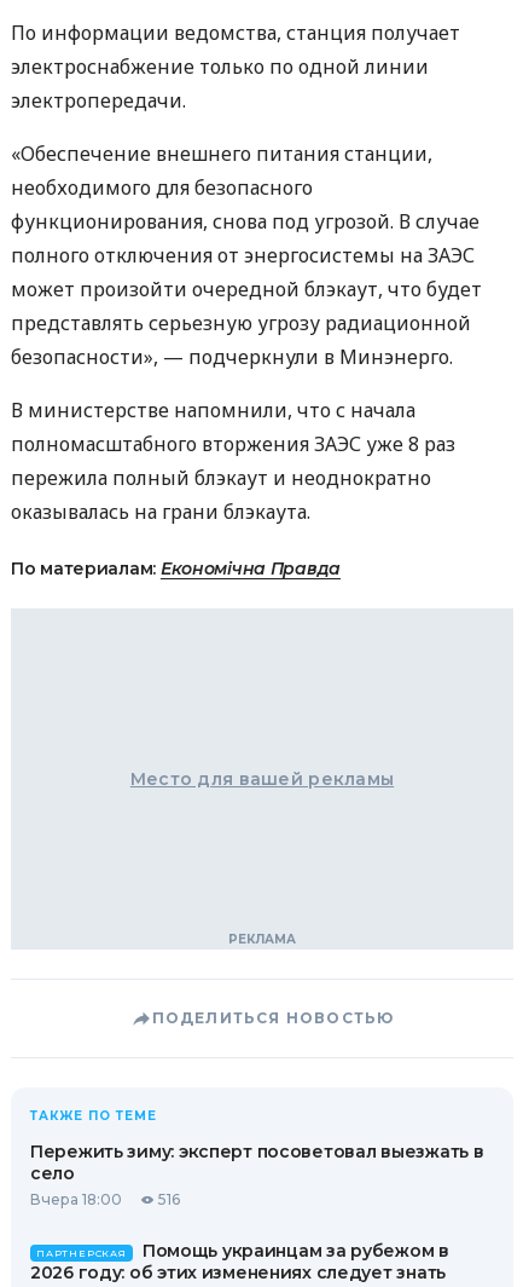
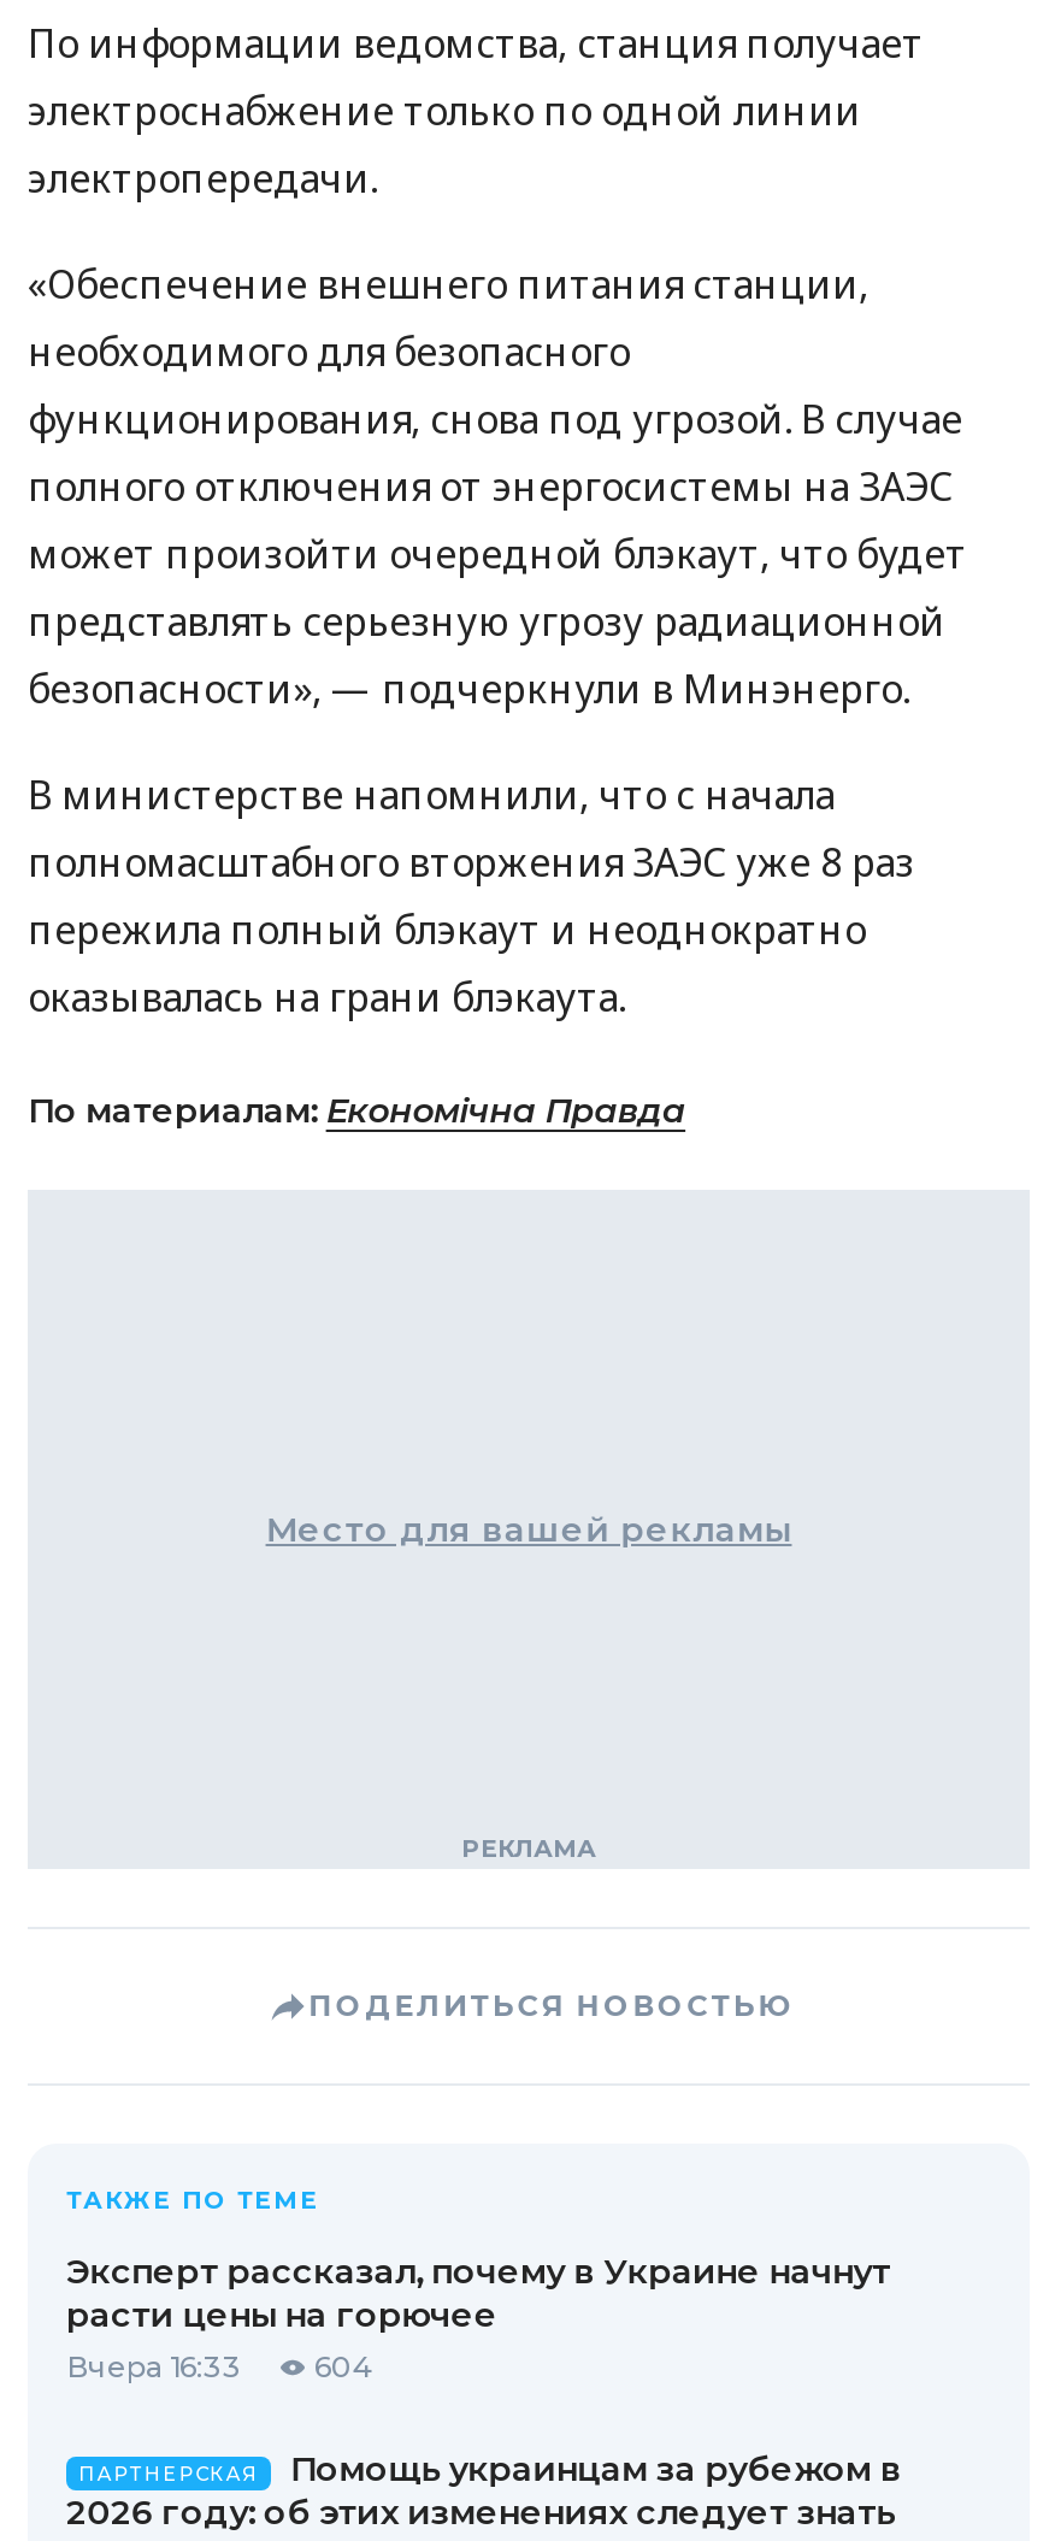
[30,1141,484,1208] Пережить зиму: эксперт посоветовал выезжать в | село | Вчера 18:00 | 516 -> [66,2250,890,2384] Эксперт рассказал, почему в Украине начнут | расти цены на горючее | Вчера 16:33 | 604

